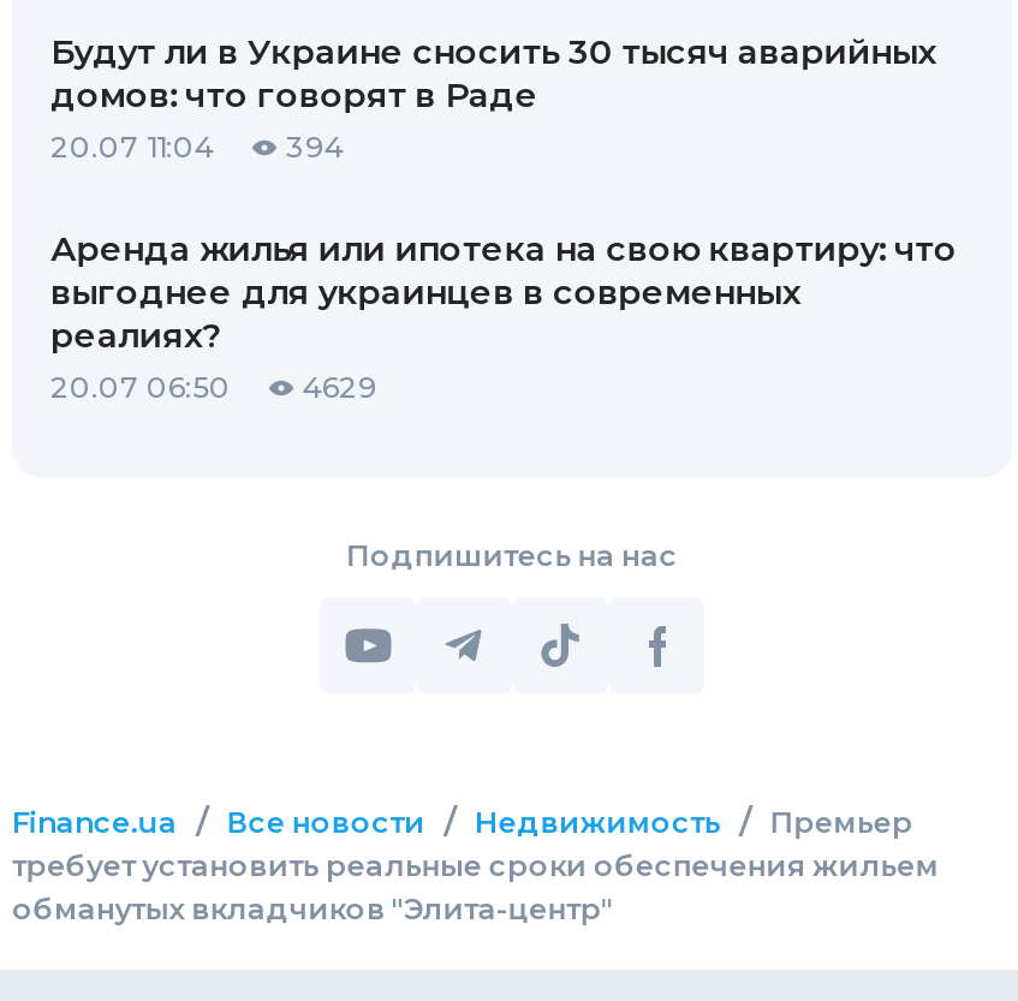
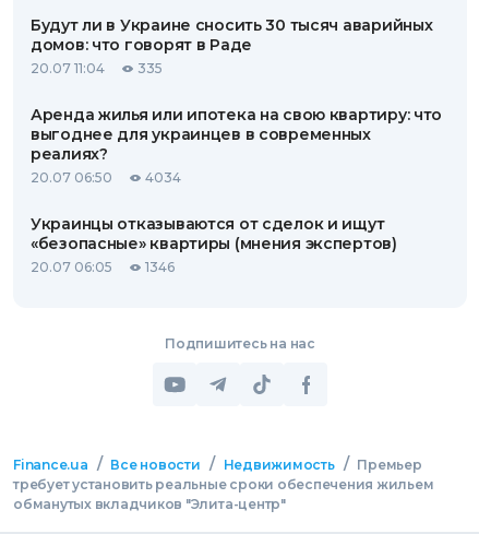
[50,129,344,165] 20.07 11:04 394 -> [31,60,163,76] 20.07 11:04 335
[303,369,377,405] 4629 -> [31,169,397,275] 4034 | Украинцы отказываются от сделок и ищут | «безопасные» квартиры (мнения экспертов) | 20.07 06:05 | 1346

